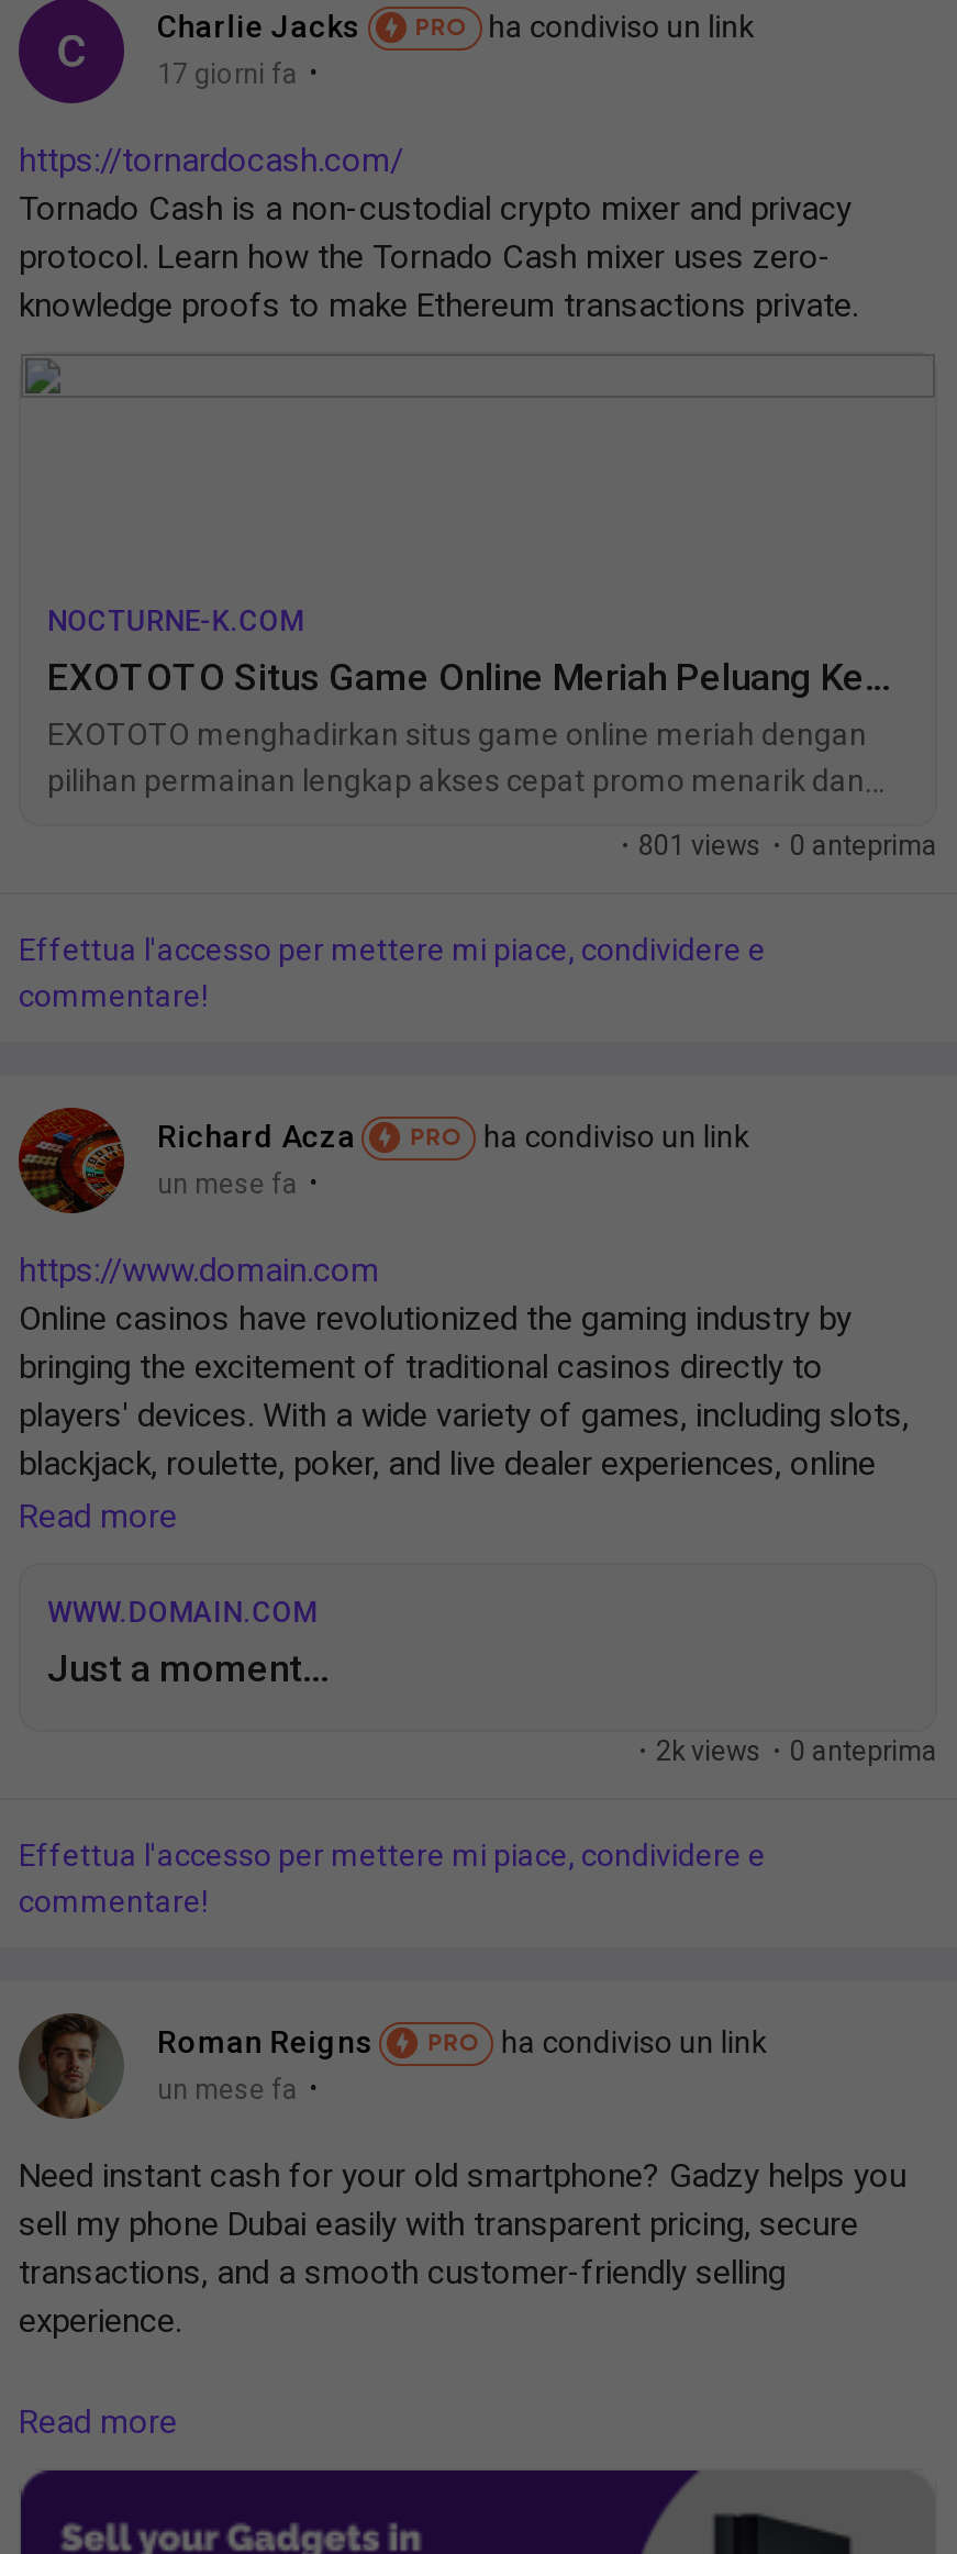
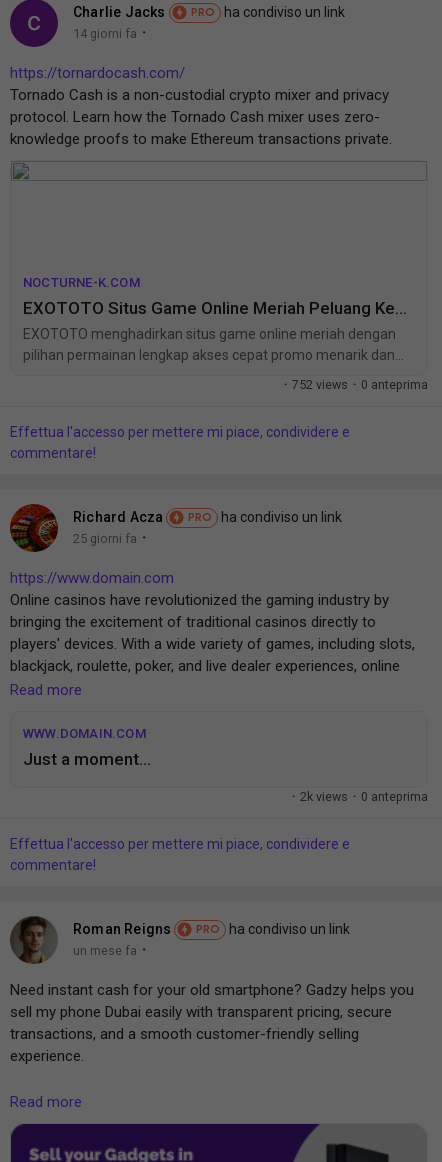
[157,56,318,91] 17 giorni fa · -> [73,25,146,41] 14 giorni fa ·
[621,830,937,862] · 801 views · 0 anteprima -> [284,377,428,392] · 752 views · 0 anteprima
[157,1166,318,1201] un mese fa · -> [73,530,146,546] 25 giorni fa ·

